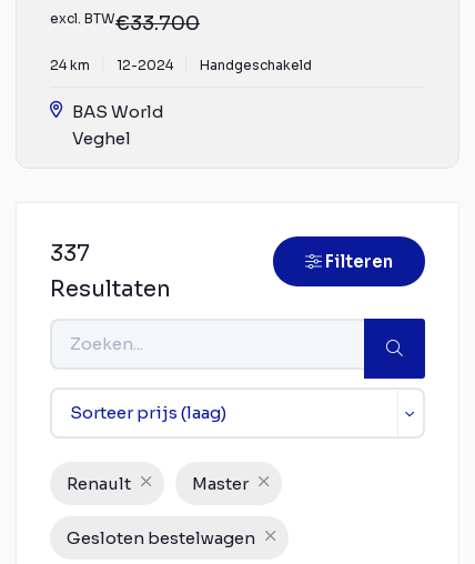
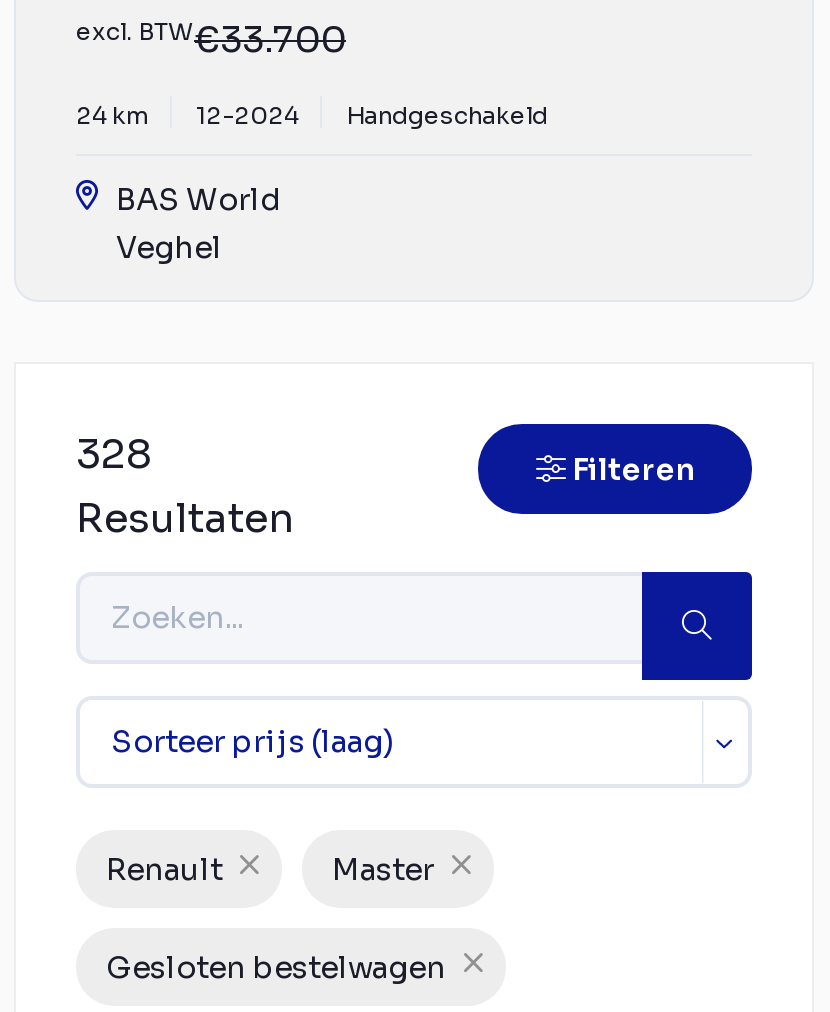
[50,239,90,267] 337 -> [76,429,152,479] 328

